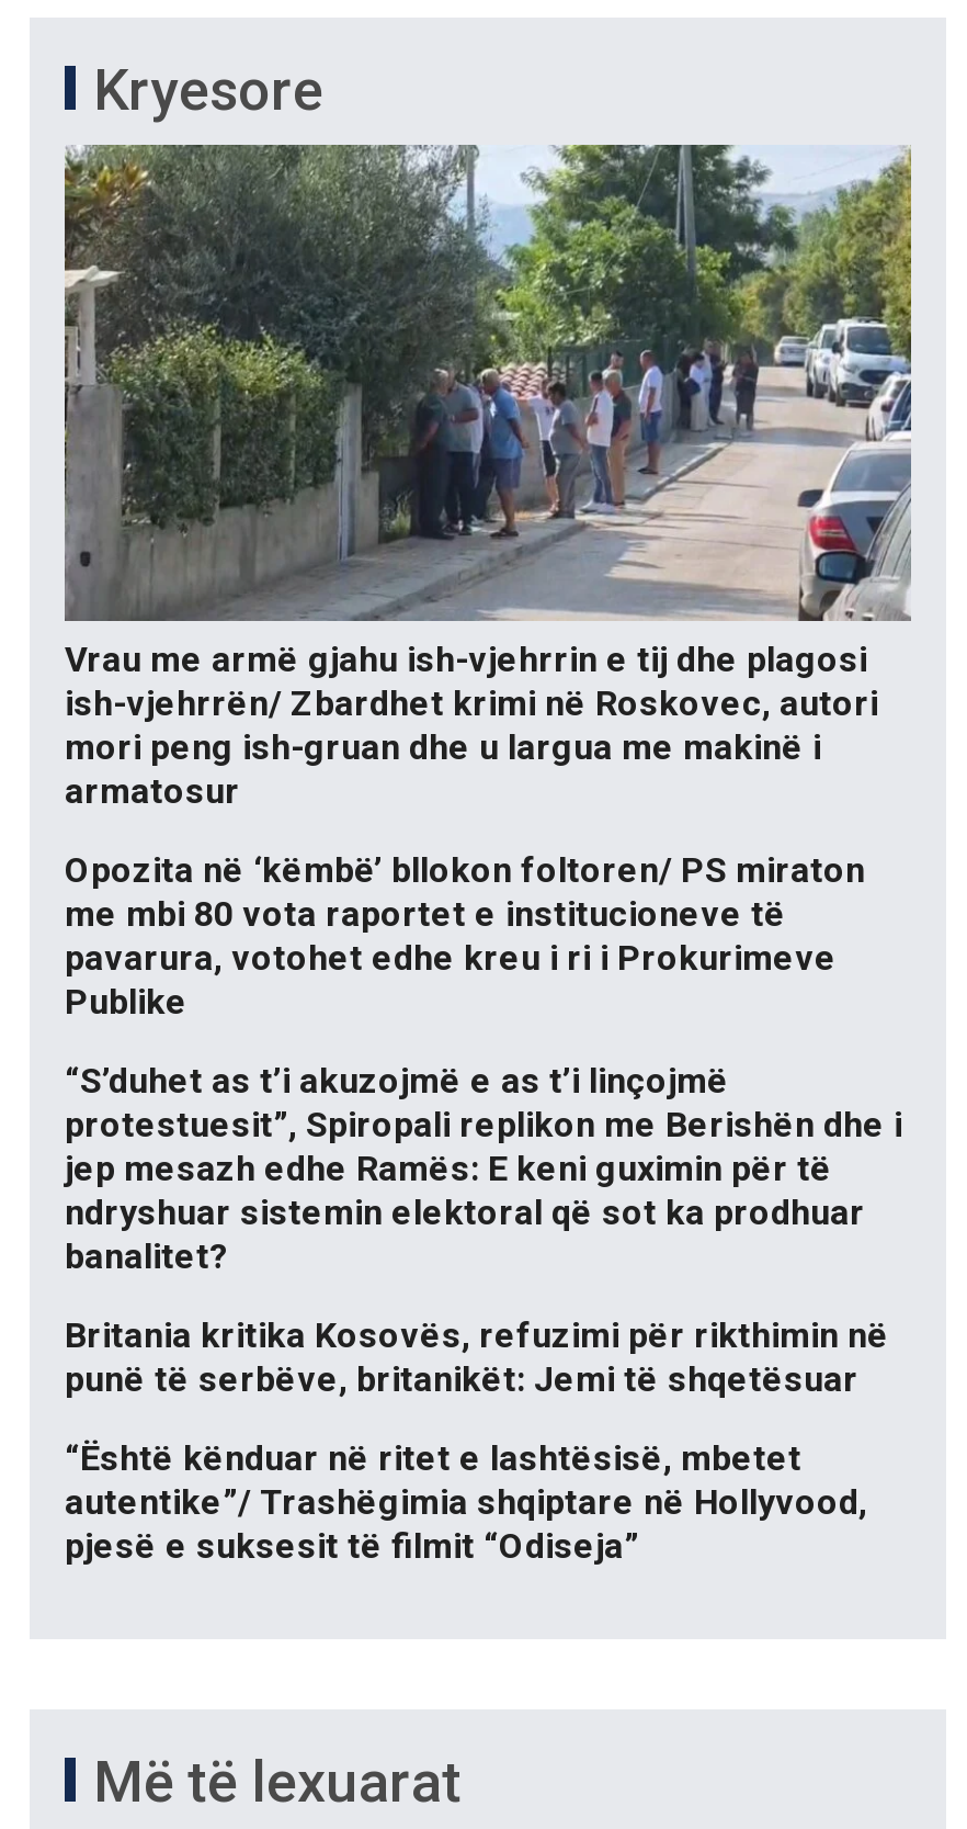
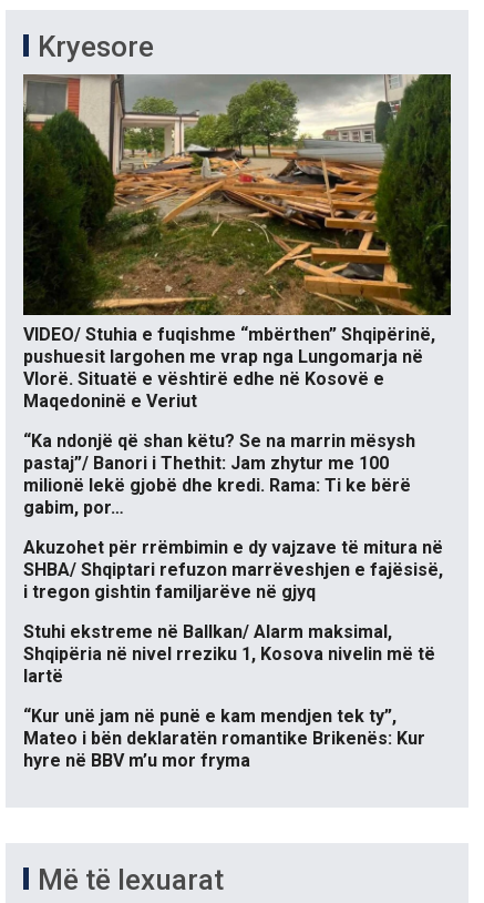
[62,144,913,813] [image] | Vrau me armë gjahu ish-vjehrrin e tij dhe plagosi | ish-vjehrrën/ Zbardhet krimi në Roskovec, autori | mori peng ish-gruan dhe u largua me makinë i | armatosur -> [23,73,452,411] [image] | VIDEO/ Stuhia e fuqishme “mbërthen” Shqipërinë, | pushuesit largohen me vrap nga Lungomarja në | Vlorë. Situatë e vështirë edhe në Kosovë e | Maqedoninë e Veriut
[65,850,865,1023] Opozita në ‘këmbë’ bllokon foltoren/ PS miraton | me mbi 80 vota raportet e institucioneve të | pavarura, votohet edhe kreu i ri i Prokurimeve | Publike -> [23,430,415,518] “Ka ndonjë që shan këtu? Se na marrin mësysh | pastaj”/ Banori i Thethit: Jam zhytur me 100 | milionë lekë gjobë dhe kredi. Rama: Ti ke bërë | gabim, por…
[65,1061,902,1278] “S’duhet as t’i akuzojmë e as t’i linçojmë | protestuesit”, Spiropali replikon me Berishën dhe i | jep mesazh edhe Ramës: E keni guximin për të | ndryshuar sistemin elektoral që sot ka prodhuar | banalitet? -> [23,537,443,602] Akuzohet për rrëmbimin e dy vajzave të mitura në | SHBA/ Shqiptari refuzon marrëveshjen e fajësisë, | i tregon gishtin familjarëve në gjyq
[65,1315,889,1401] Britania kritika Kosovës, refuzimi për rikthimin në | punë të serbëve, britanikët: Jemi të shqetësuar -> [23,621,435,686] Stuhi ekstreme në Ballkan/ Alarm maksimal, | Shqipëria në nivel rreziku 1, Kosova nivelin më të | lartë
[65,1438,867,1567] “Është kënduar në ritet e lashtësisë, mbetet | autentike”/ Trashëgimia shqiptare në Hollyvood, | pjesë e suksesit të filmit “Odiseja” -> [23,705,425,771] “Kur unë jam në punë e kam mendjen tek ty”, | Mateo i bën deklaratën romantike Brikenës: Kur | hyre në BBV m’u mor fryma

